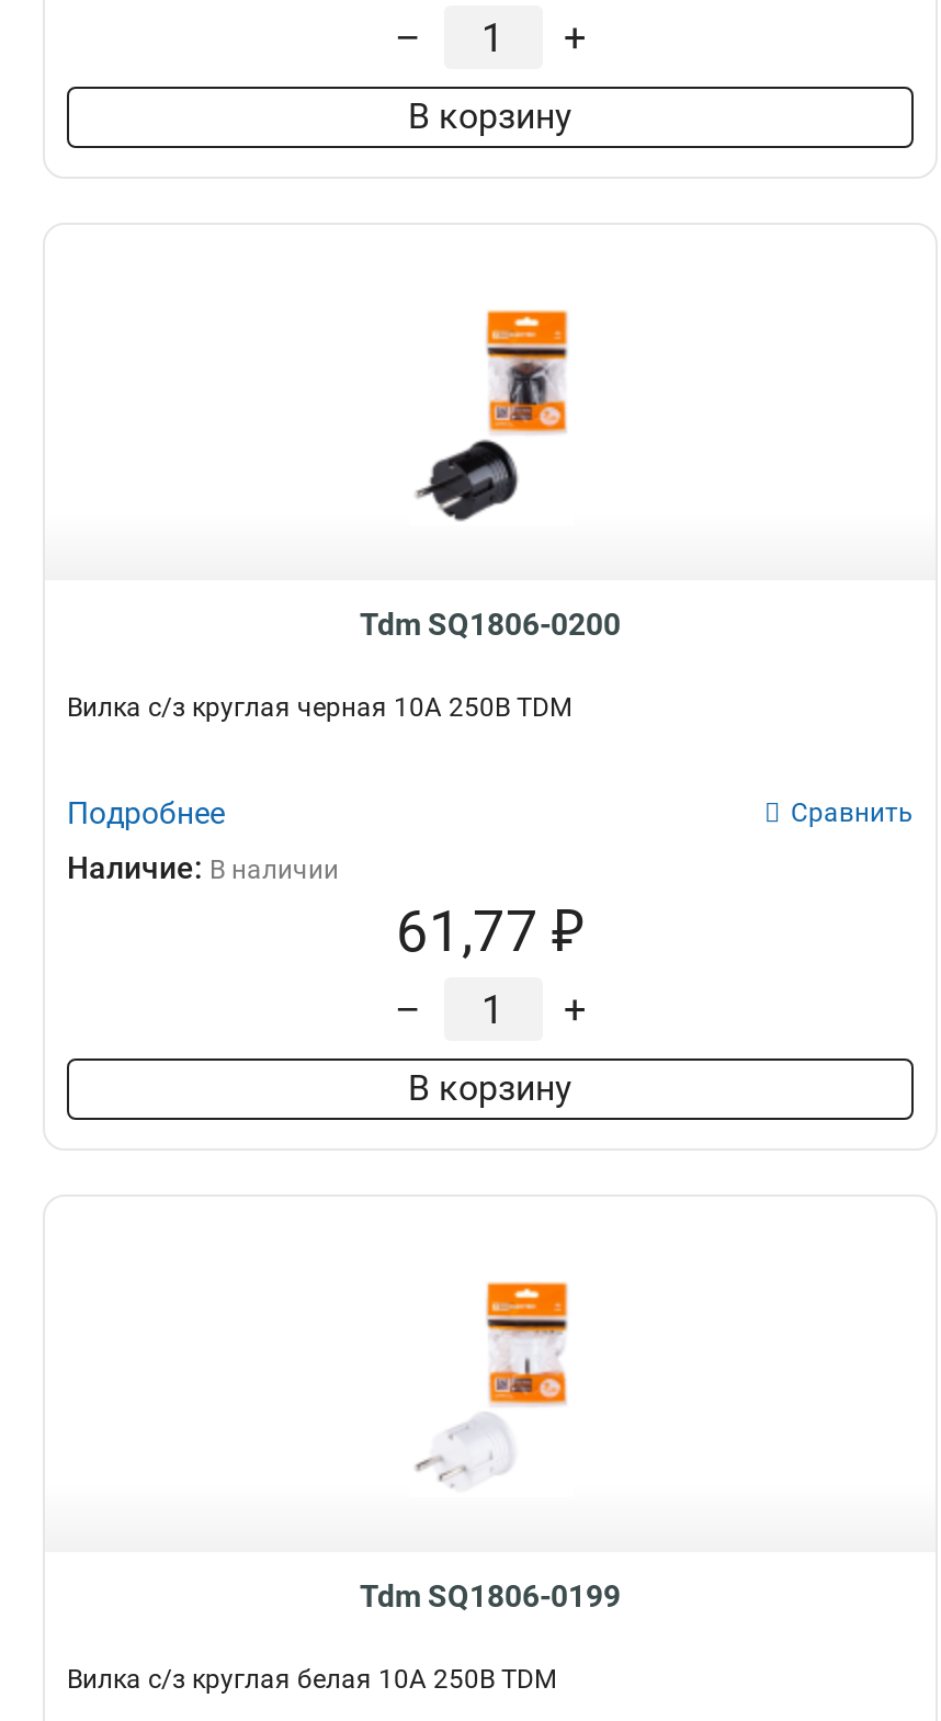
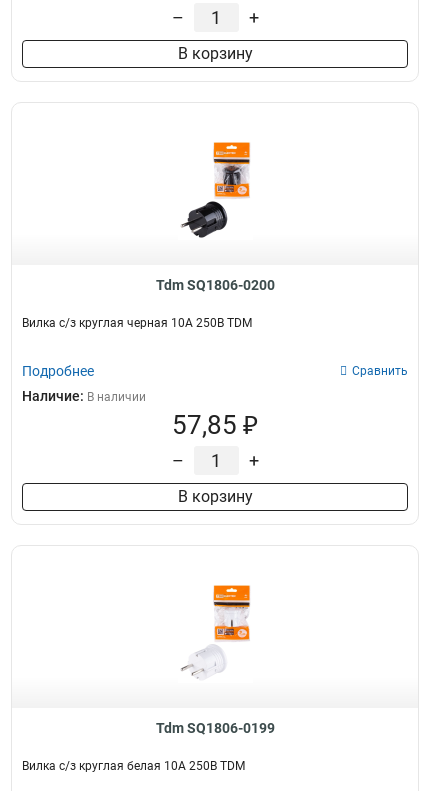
[396,898,585,964] 61,77 ₽ -> [172,410,258,440] 57,85 ₽

